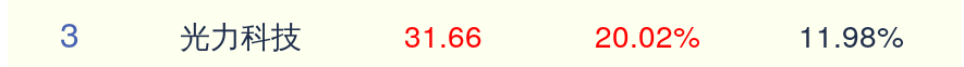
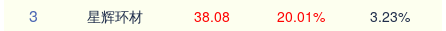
[180,14,903,57] 光力科技 | 31.66 | 20.02% | 11.98% -> [87,6,409,26] 星辉环材 | 38.08 | 20.01% | 3.23%

